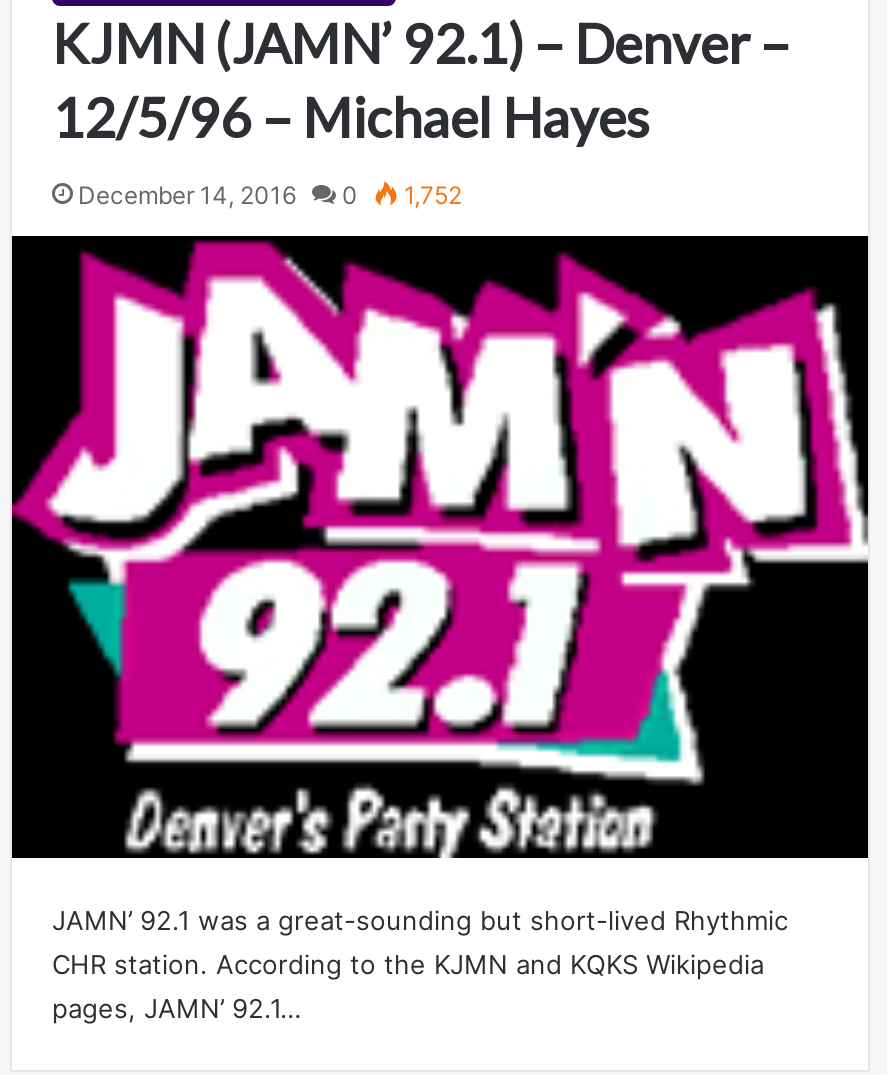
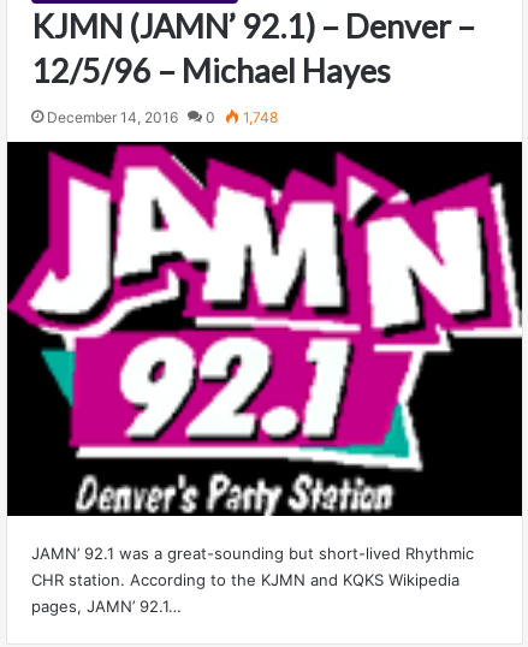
[78,180,462,210] December 14, 2016 0 1,752 -> [47,108,278,126] December 14, 2016 0 1,748

